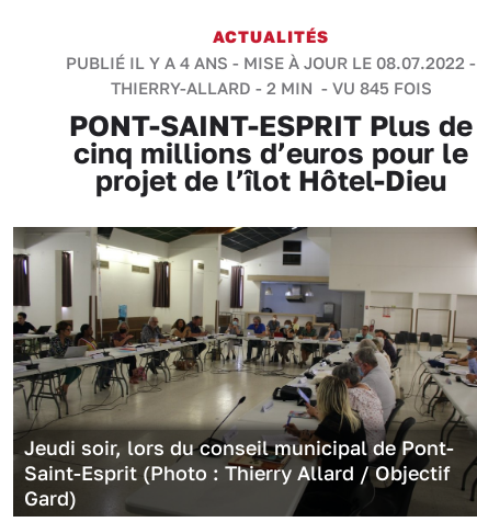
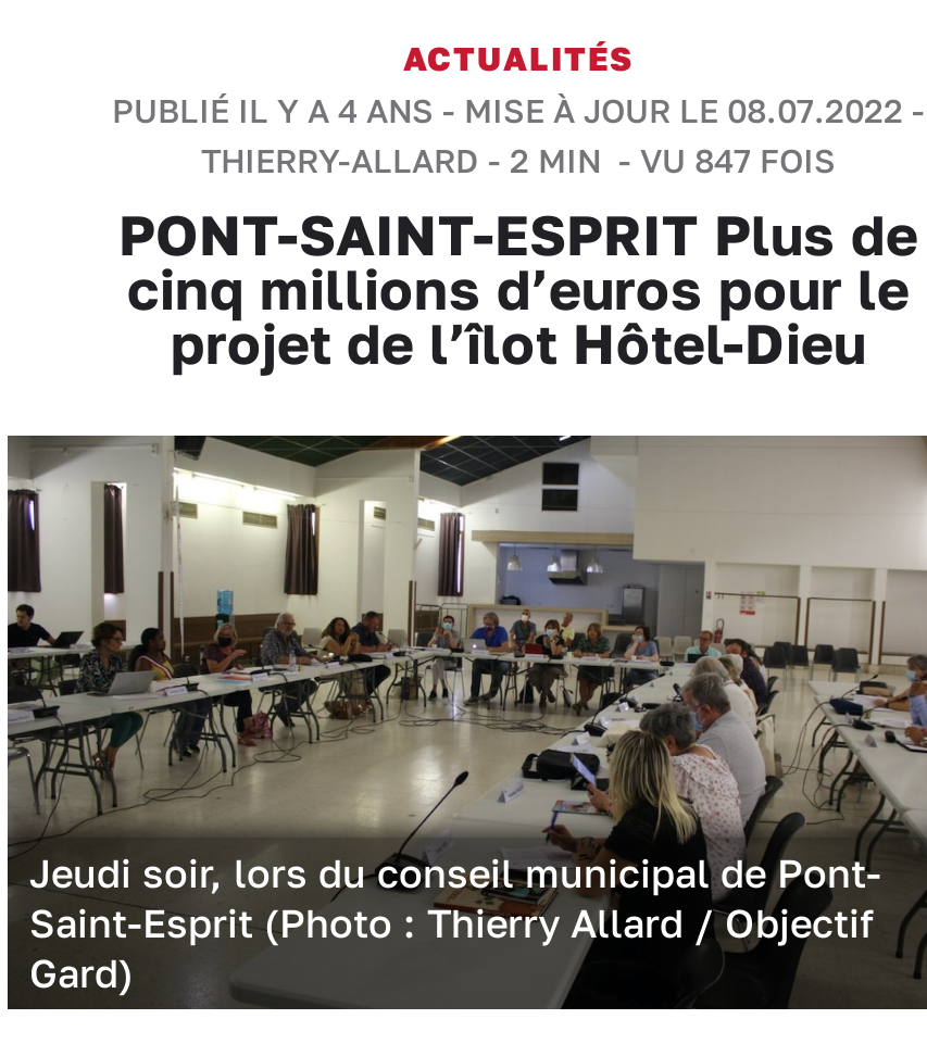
[110,78,431,98] THIERRY-ALLARD - 2 MIN - VU 845 FOIS -> [201,140,836,179] THIERRY-ALLARD - 2 MIN - VU 847 FOIS

